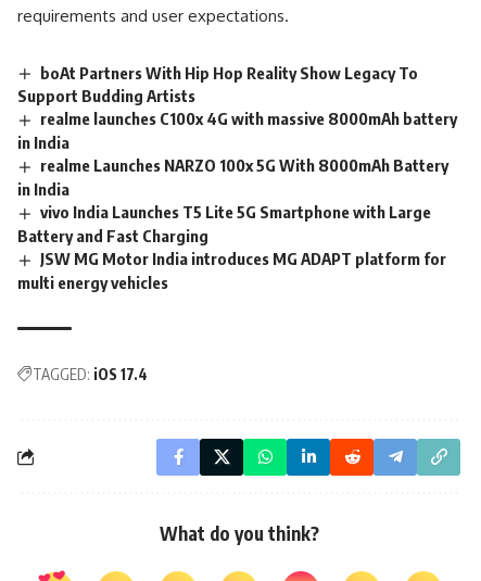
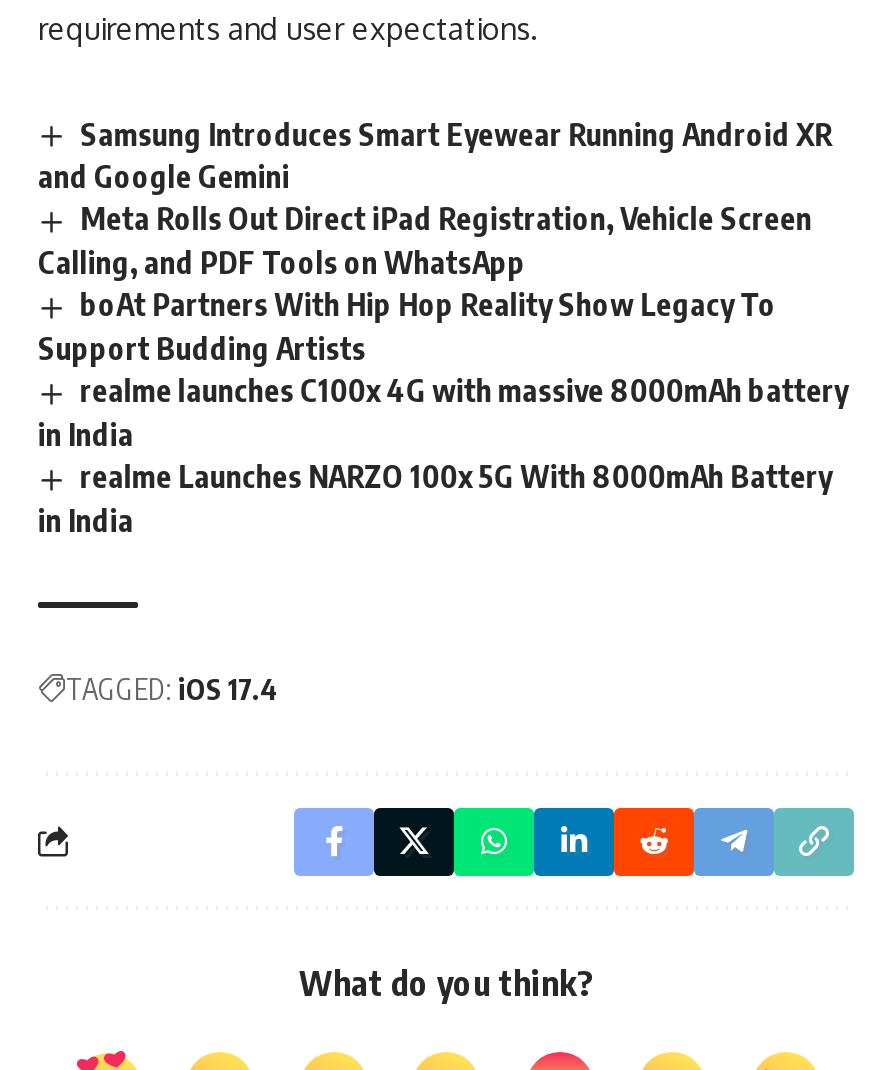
none -> [38,115,832,281] Samsung Introduces Smart Eyewear Running Android XR | and Google Gemini | Meta Rolls Out Direct iPad Registration, Vehicle Screen | Calling, and PDF Tools on WhatsApp
moved [17,62,457,199] -> [38,287,848,538]: boAt Partners With Hip Hop Reality Show Legacy To | Support Budding Artists | realme launches C100x 4G with massive 8000mAh battery | in India | realme Launches NARZO 100x 5G With 8000mAh Battery | in India
[17,202,446,292] vivo India Launches T5 Lite 5G Smartphone with Large | Battery and Fast Charging | JSW MG Motor India introduces MG ADAPT platform for | multi energy vehicles -> none

